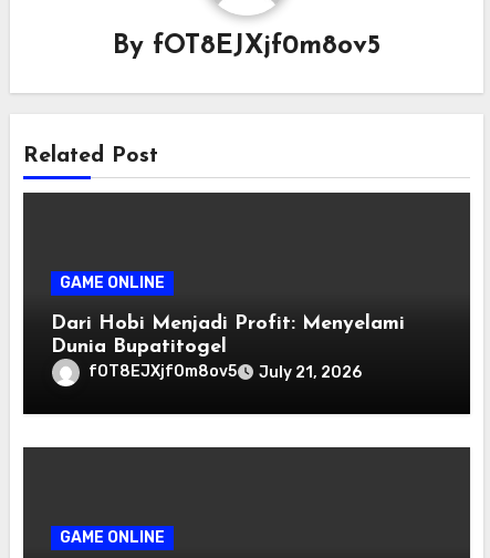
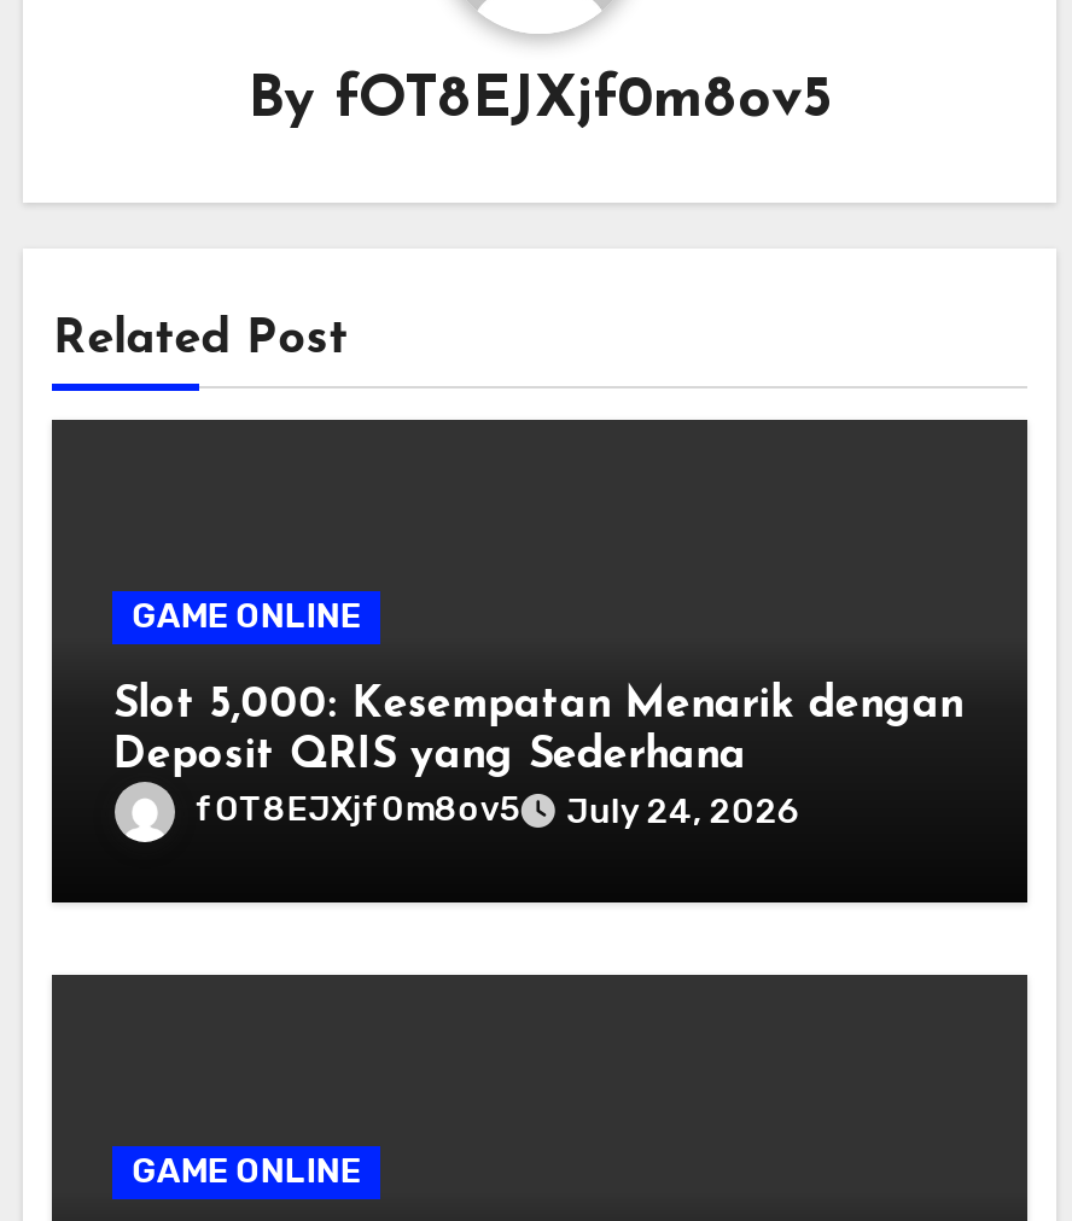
[51,313,405,357] Dari Hobi Menjadi Profit: Menyelami | Dunia Bupatitogel -> [113,683,963,779] Slot 5,000: Kesempatan Menarik dengan | Deposit QRIS yang Sederhana
[259,363,362,382] July 21, 2026 -> [567,791,799,832] July 24, 2026

